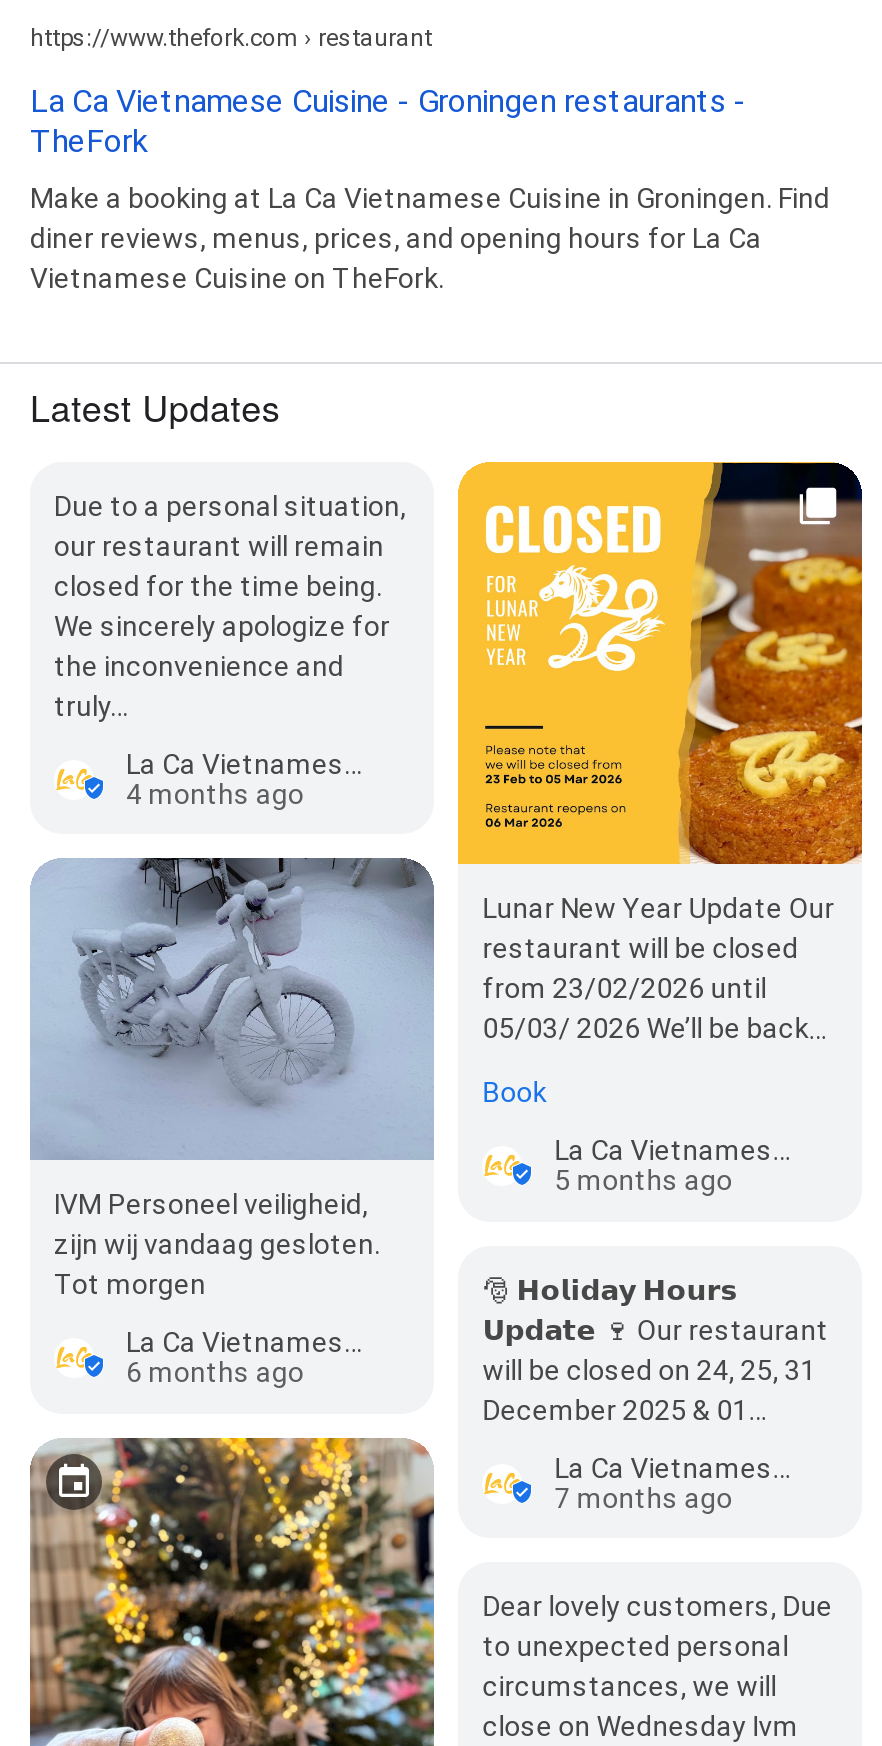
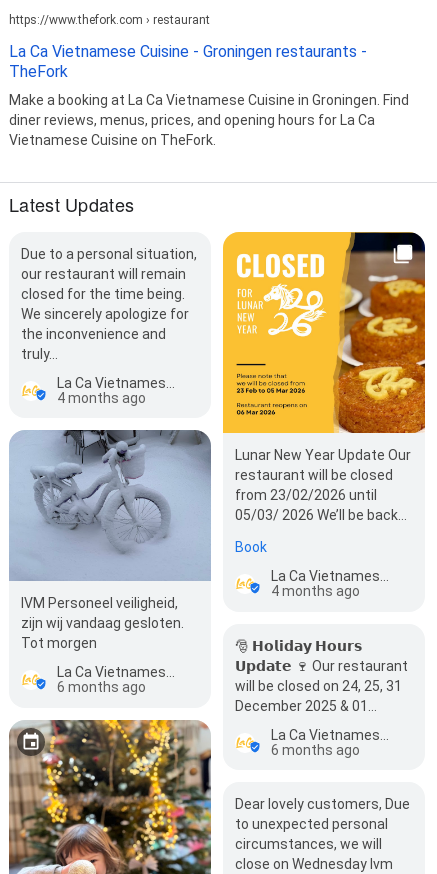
[554,1165,732,1197] 5 months ago -> [271,583,360,599] 4 months ago
[554,1481,732,1513] 7 months ago -> [271,742,360,758] 6 months ago

